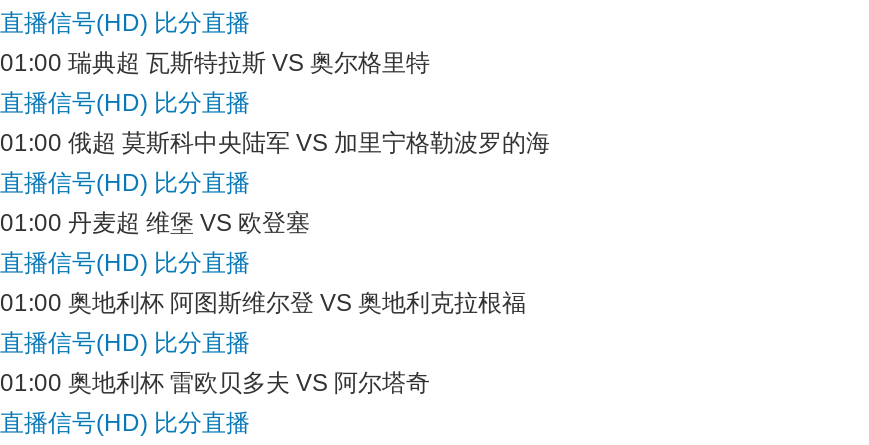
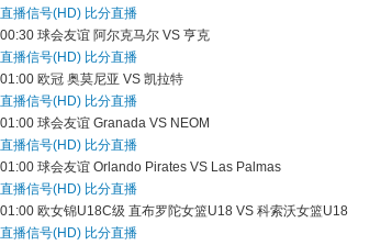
[0,49,430,77] 01:00 瑞典超瓦斯特拉斯 VS 奥尔格里特 -> [0,27,210,43] 00:30 球会友谊阿尔克马尔 VS 亨克
[0,129,550,157] 01:00 俄超莫斯科中央陆军 VS 加里宁格勒波罗的海 -> [0,71,183,87] 01:00 欧冠奥莫尼亚 VS 凯拉特
[0,209,310,237] 01:00 丹麦超维堡 VS 欧登塞 -> [0,115,210,131] 01:00 球会友谊Granada VS NEOM
[0,289,526,317] 01:00 奥地利杯阿图斯维尔登 VS 奥地利克拉根福 -> [0,159,281,175] 01:00 球会友谊Orlando Pirates VS Las Palmas
[0,369,430,397] 01:00 奥地利杯雷欧贝多夫 VS 阿尔塔奇 -> [0,203,348,219] 01:00 欧女锦U18C级直布罗陀女篮U18 VS 科索沃女篮U18

